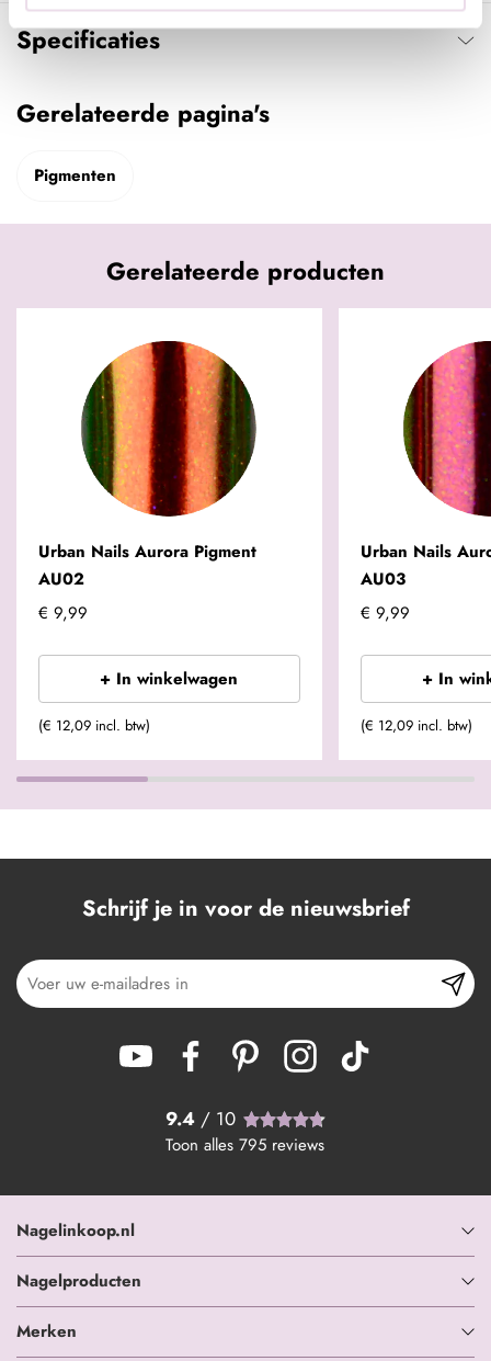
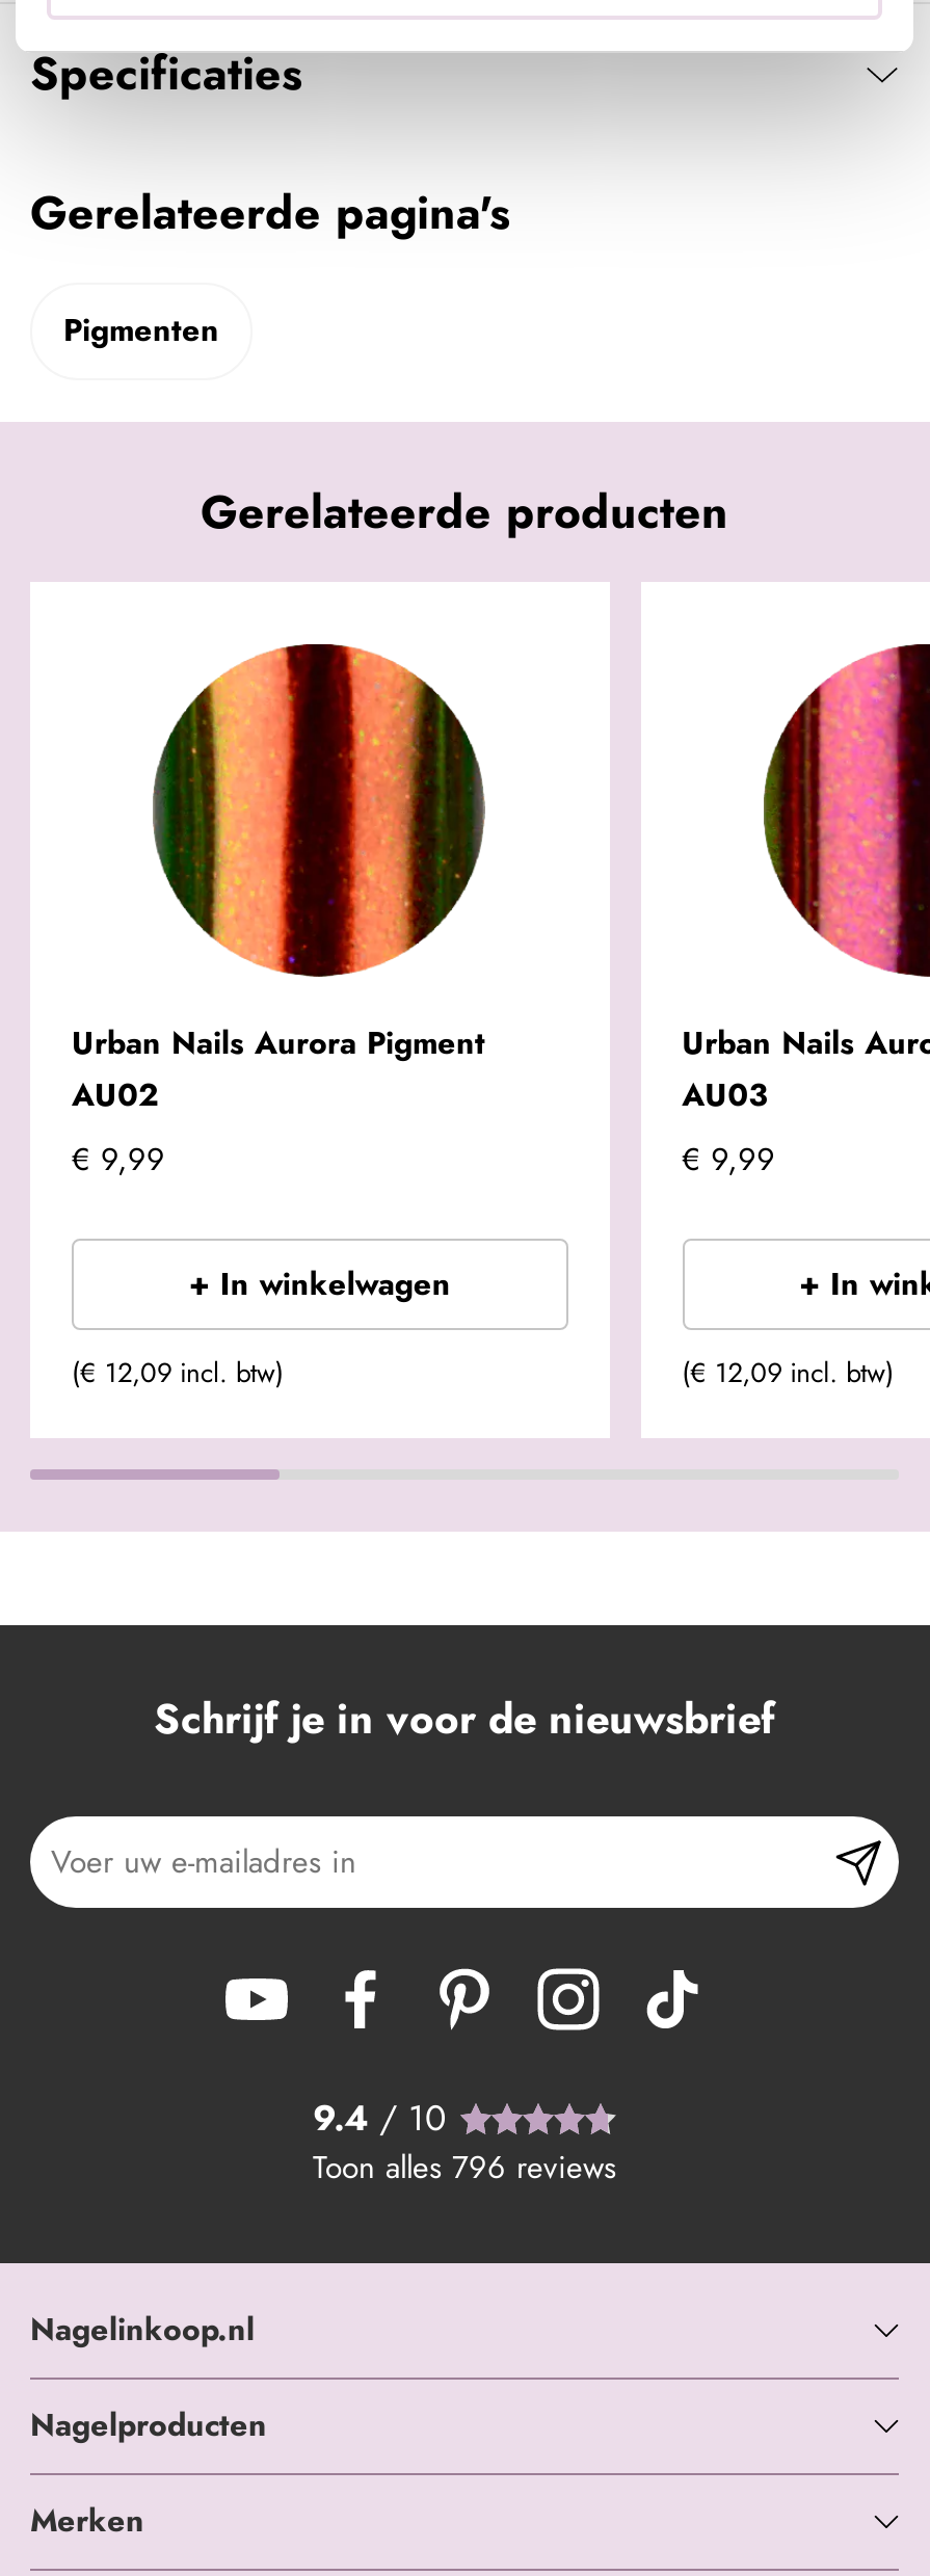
[165,1133,324,1157] Toon alles 795 reviews -> [313,2145,616,2191] Toon alles 796 reviews

